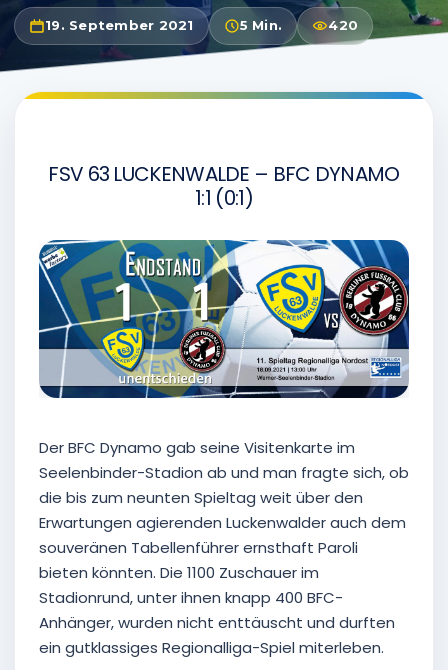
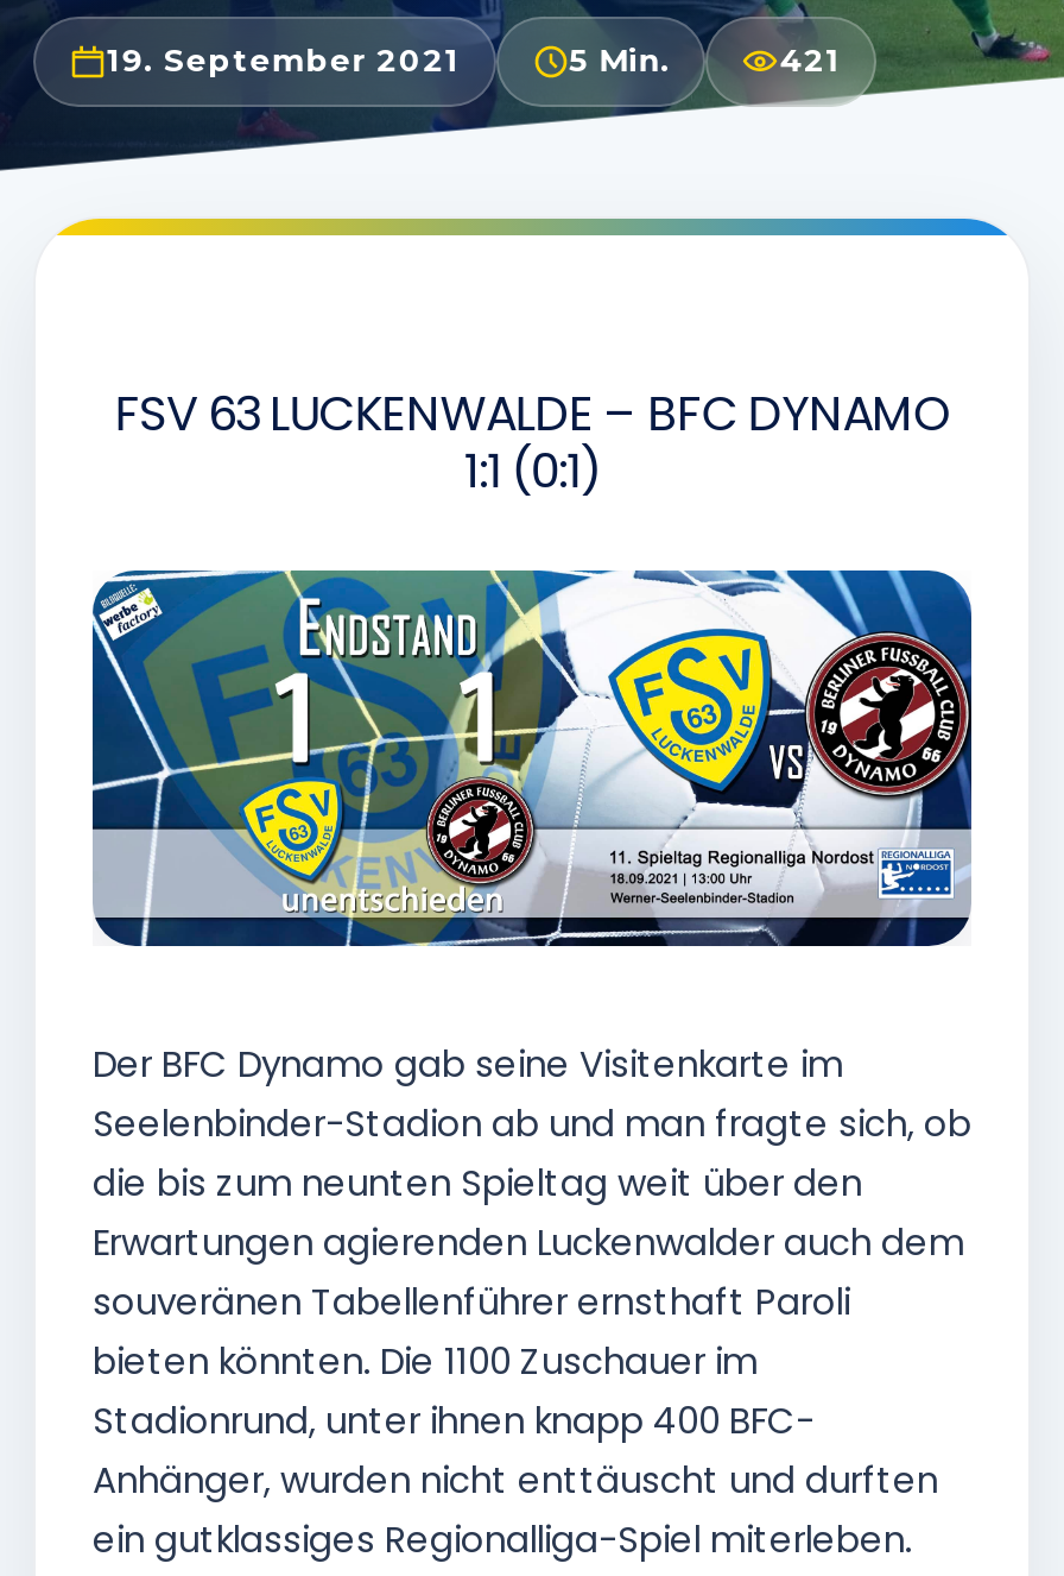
[328,17,358,33] 420 -> [779,40,841,78] 421

